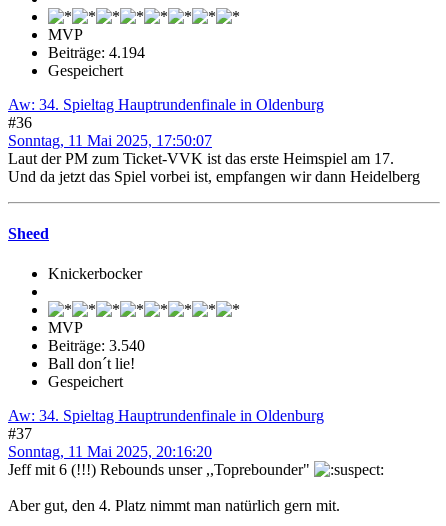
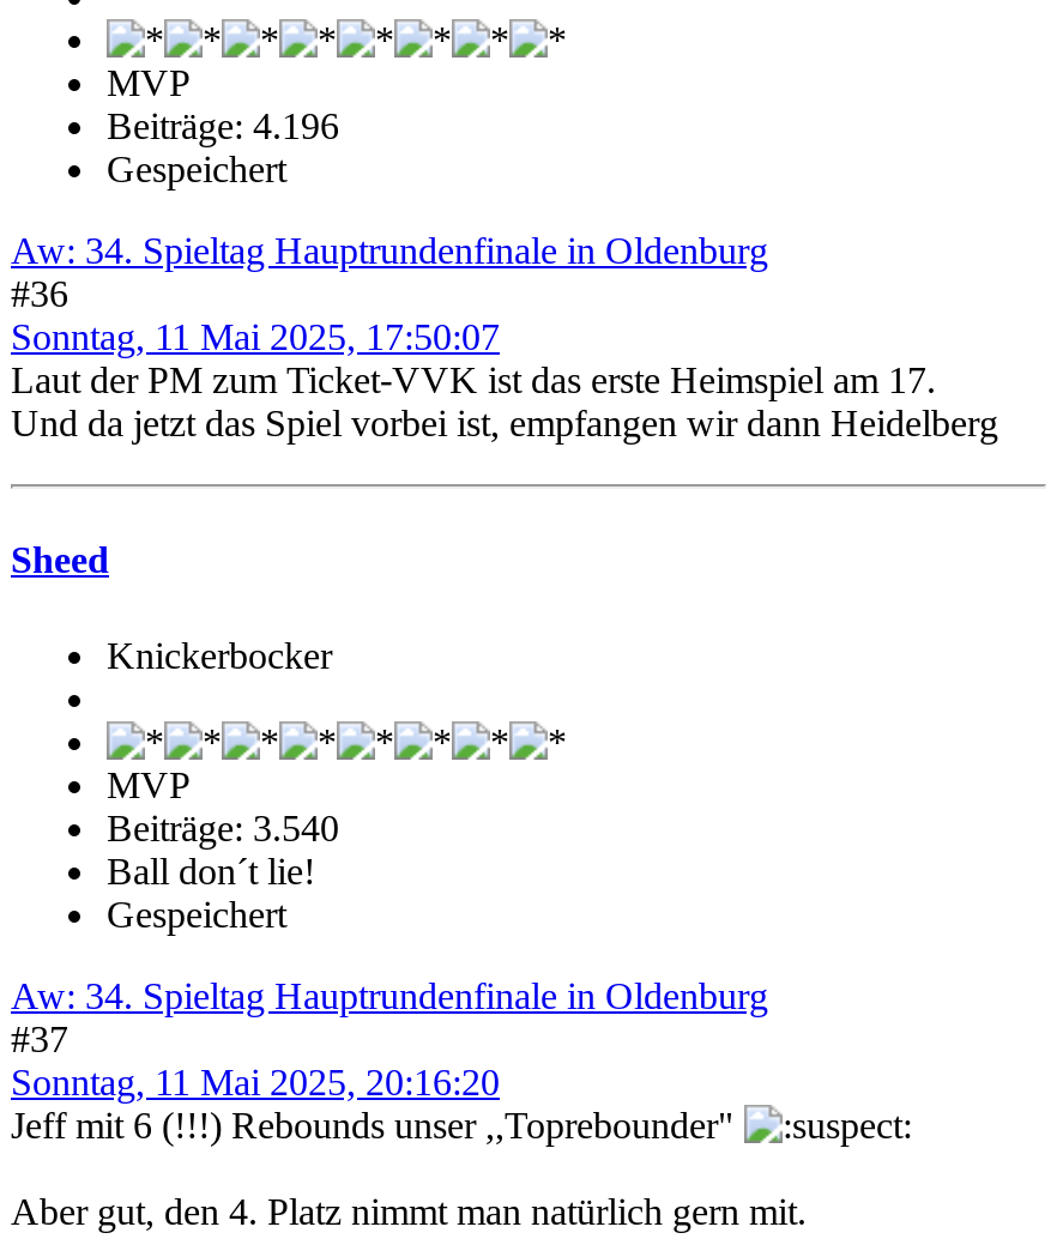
[48,44,145,61] Beiträge: 4.194 -> [107,106,339,147] Beiträge: 4.196

